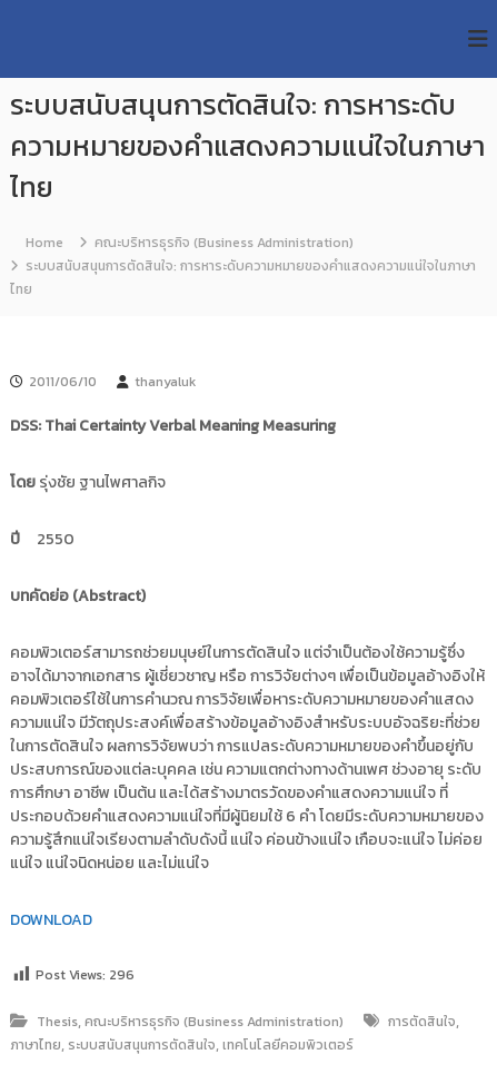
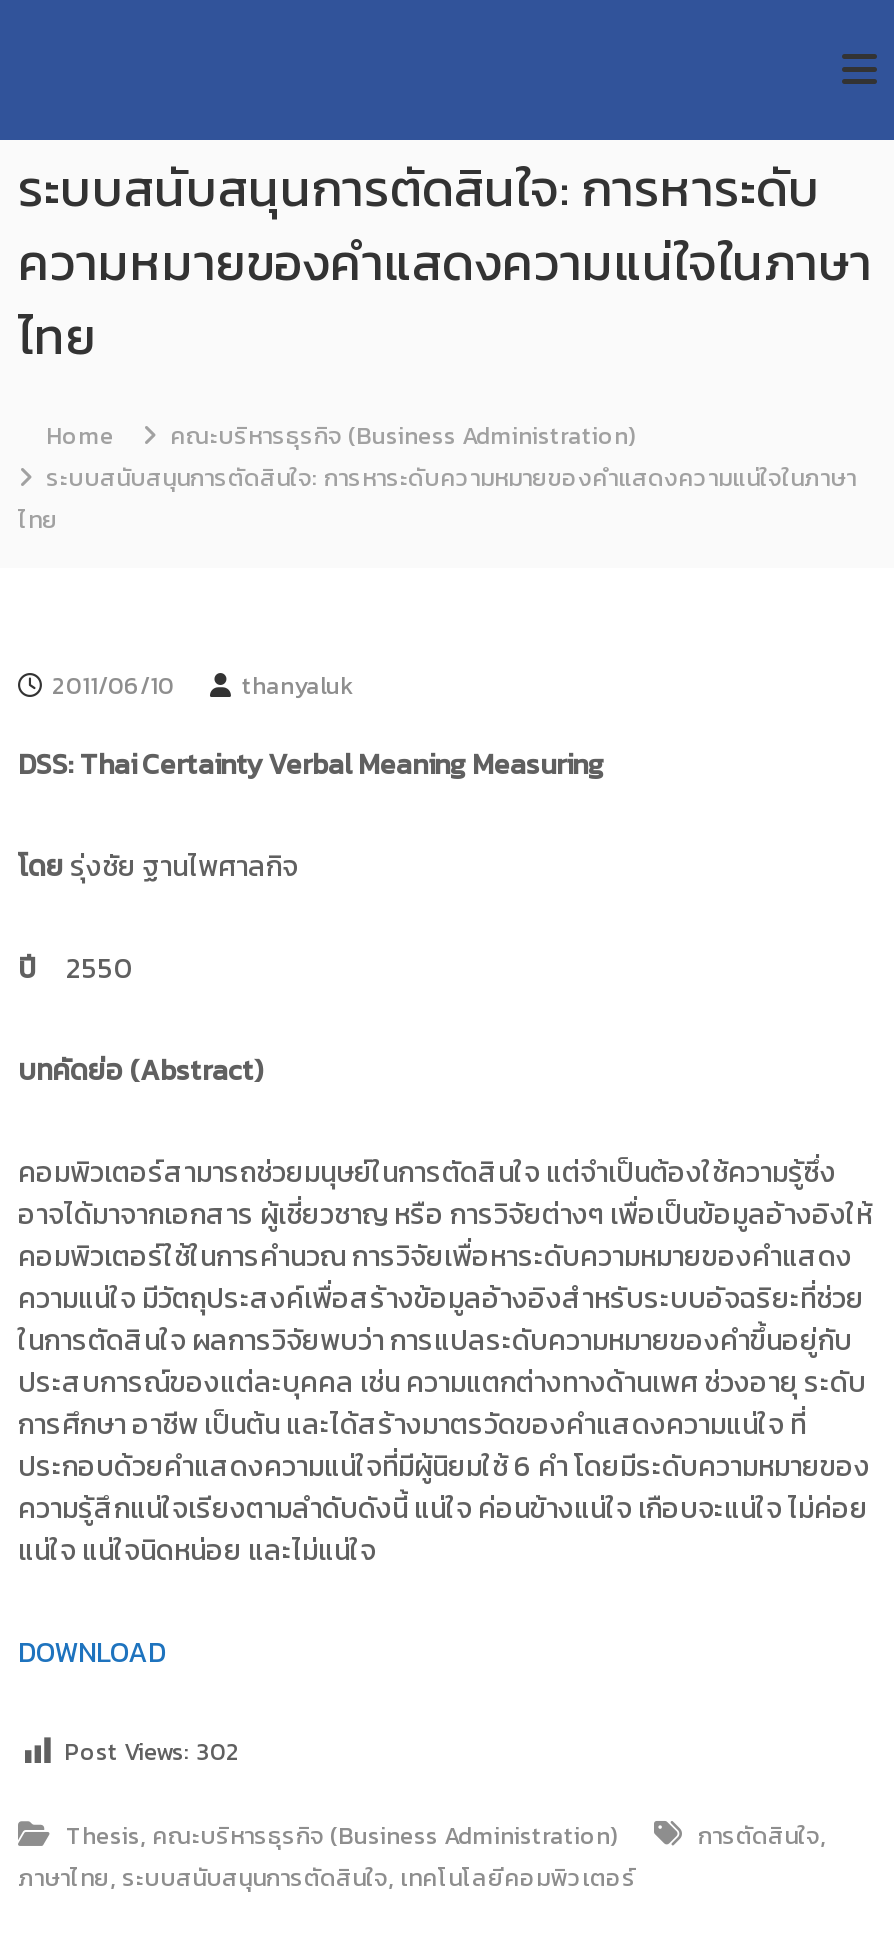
[36,965,135,985] Post Views: 296 -> [64,1734,240,1770] Post Views: 302

